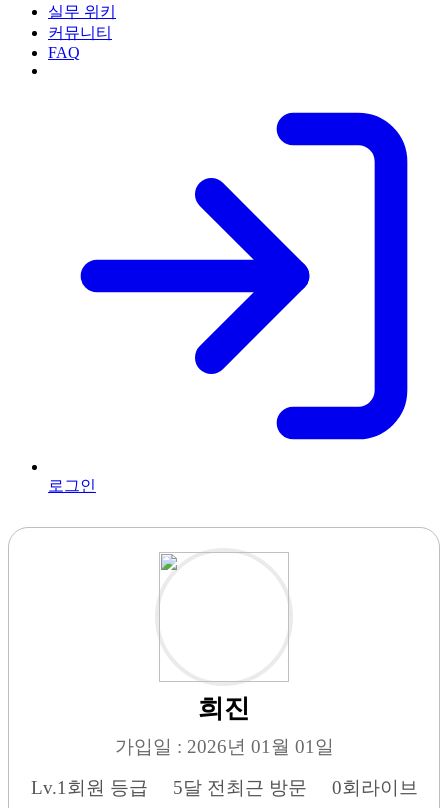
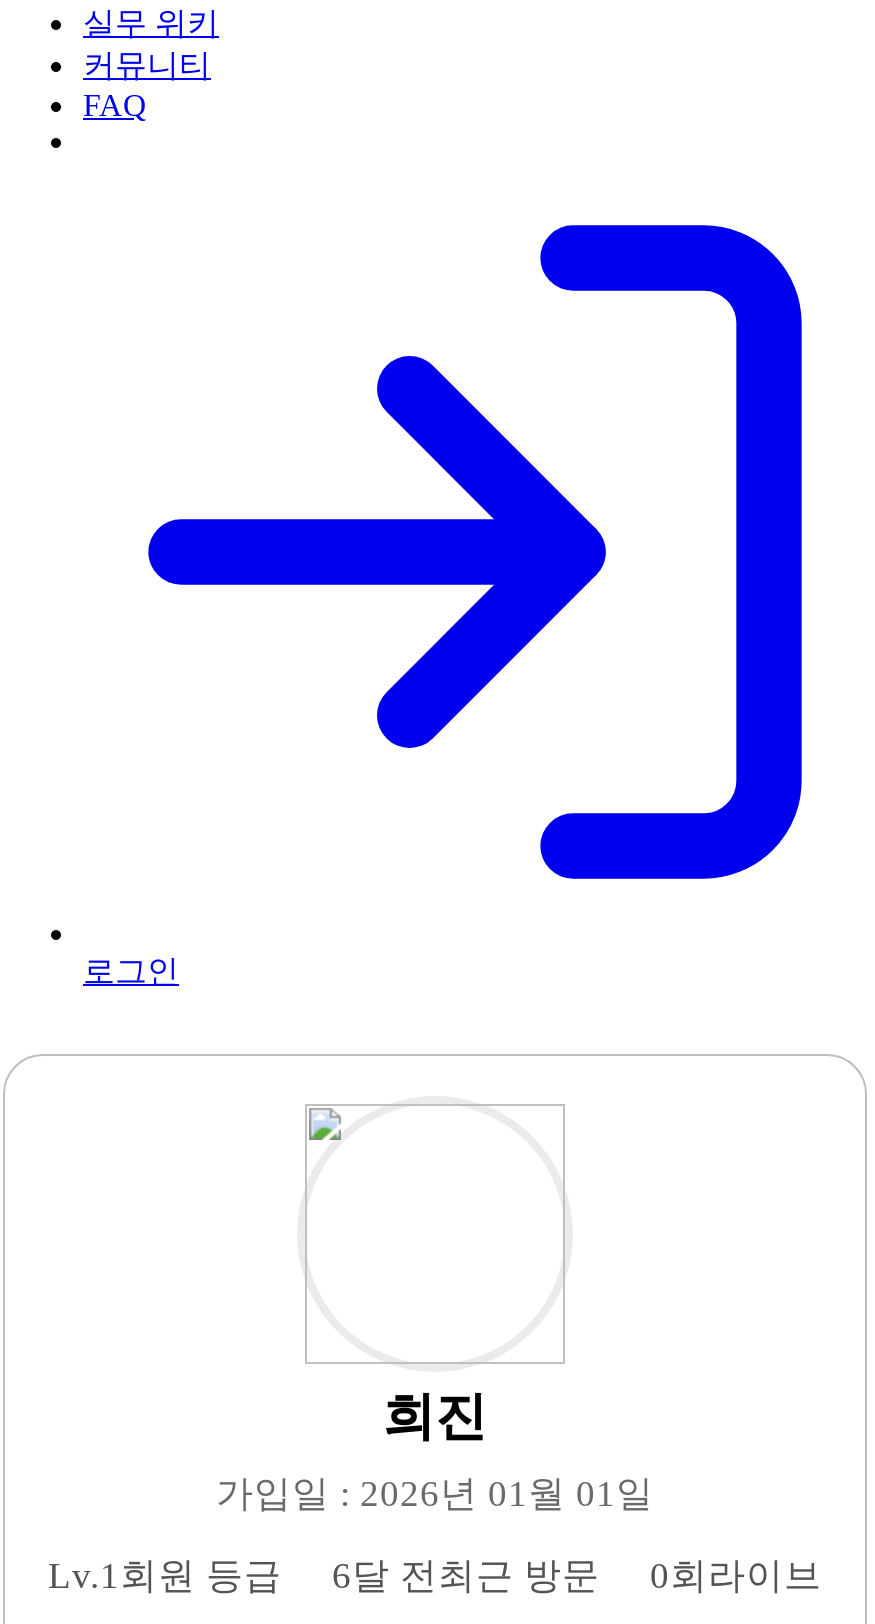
[167,777,306,798] 5달 전 최근 방문 -> [322,1554,600,1596] 6달 전 최근 방문

